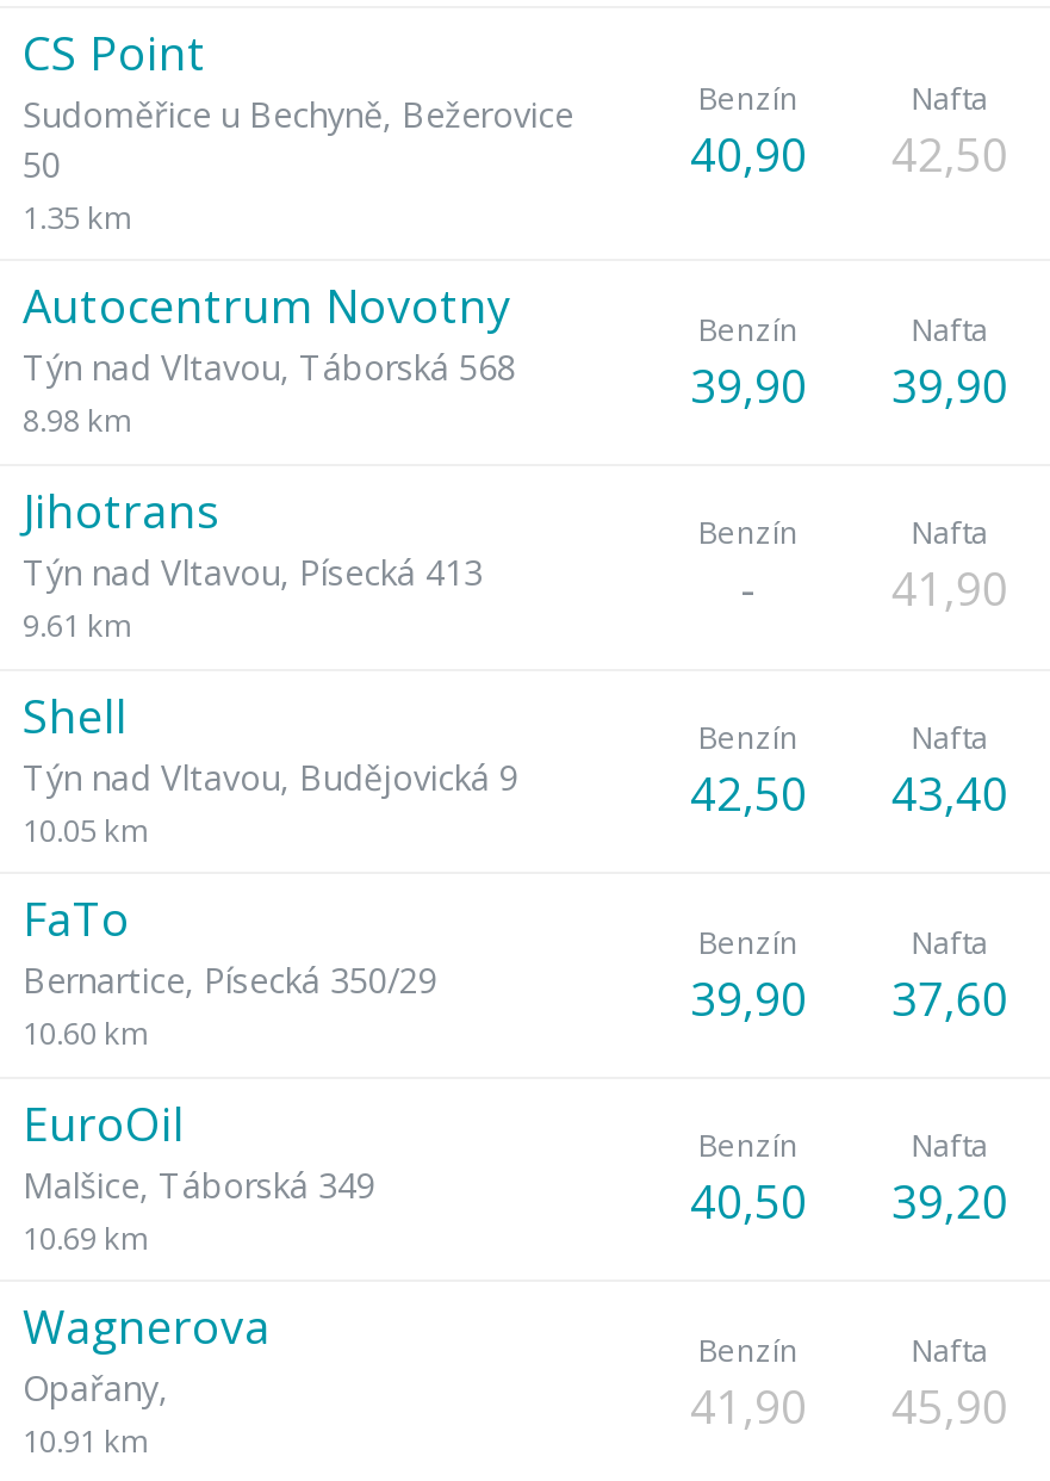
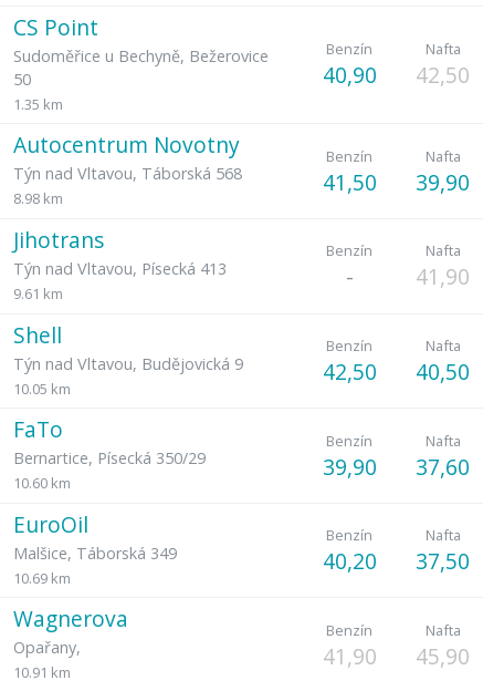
[690,352,1008,416] 39,90 39,90 -> [323,166,470,196] 41,50 39,90
[690,761,1008,825] 42,50 43,40 -> [323,356,470,386] 42,50 40,50
[690,1169,807,1233] 40,50 -> [323,546,377,576] 40,20
[891,1169,1008,1233] 39,20 -> [416,546,470,576] 37,50

